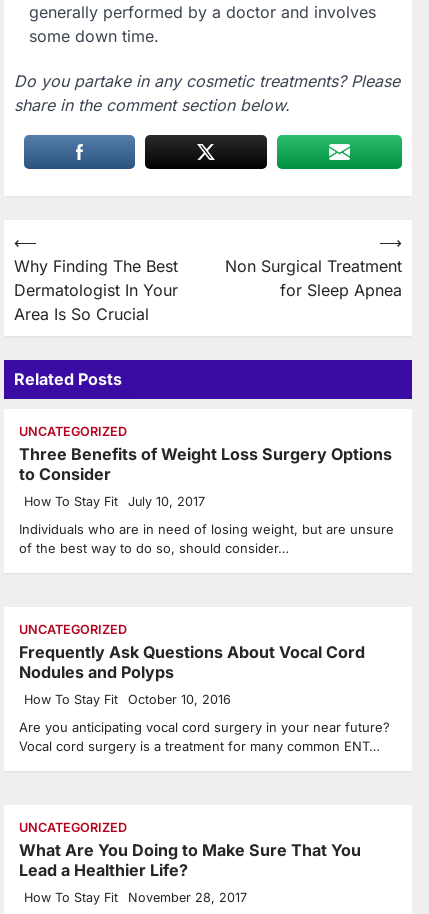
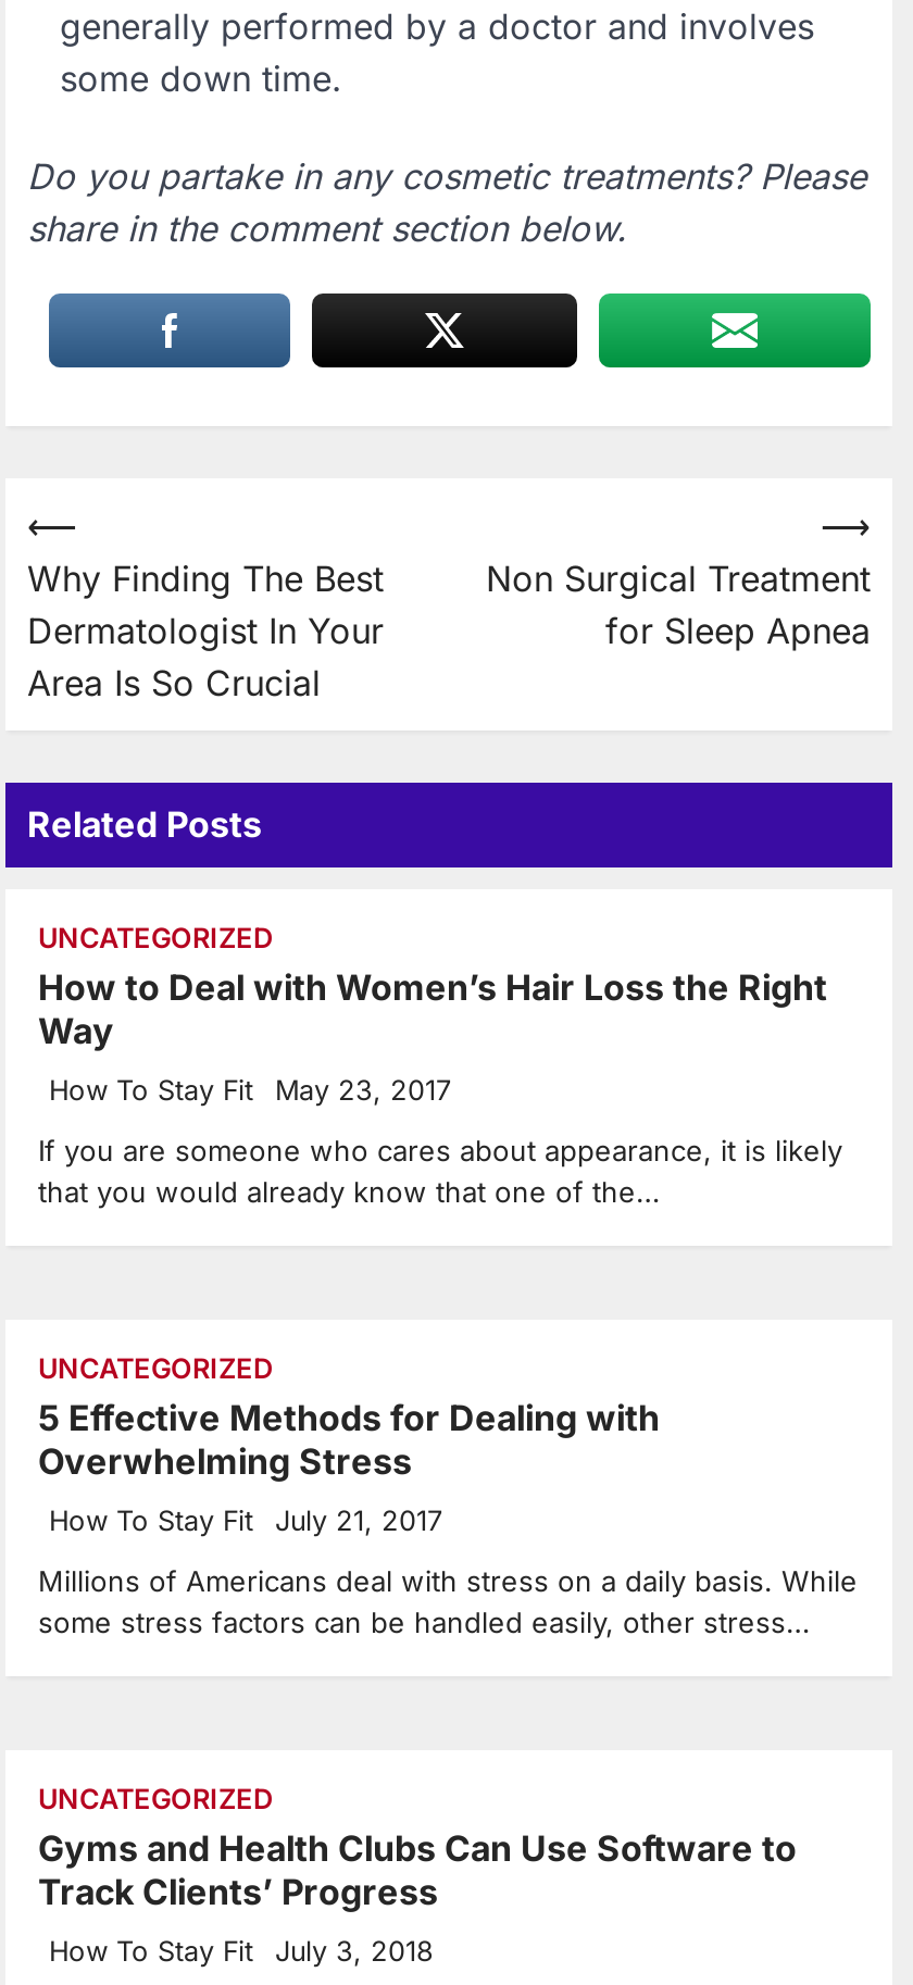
[19,444,392,484] Three Benefits of Weight Loss Surgery Options | to Consider -> [38,966,827,1053] How to Deal with Women’s Hair Loss the Right | Way
[24,494,205,509] How To Stay Fit July 10, 2017 -> [49,1074,451,1107] How To Stay Fit May 23, 2017
[19,521,394,556] Individuals who are in need of losing weight, but are unsure | of the best way to do so, should consider… -> [38,1133,842,1209] If you are someone who cares about appearance, it is likely | that you would already know that one of the…
[19,642,365,682] Frequently Ask Questions About Vocal Cord | Nodules and Polyps -> [38,1396,660,1483] 5 Effective Methods for Dealing with | Overwhelming Stress
[24,692,231,707] How To Stay Fit October 10, 2016 -> [49,1505,442,1537] How To Stay Fit July 21, 2017
[19,719,390,754] Are you anticipating vocal cord surgery in your near future? | Vocal cord surgery is a treatment for many common ENT… -> [38,1563,858,1640] Millions of Americans deal with stress on a daily basis. While | some stress factors can be handled easily, other stress…
[19,840,361,880] What Are You Doing to Make Sure That You | Lead a Healthier Life? -> [38,1827,797,1913] Gyms and Health Clubs Can Use Software to | Track Clients’ Progress
[24,890,247,905] How To Stay Fit November 28, 2017 -> [49,1935,434,1968] How To Stay Fit July 3, 2018

